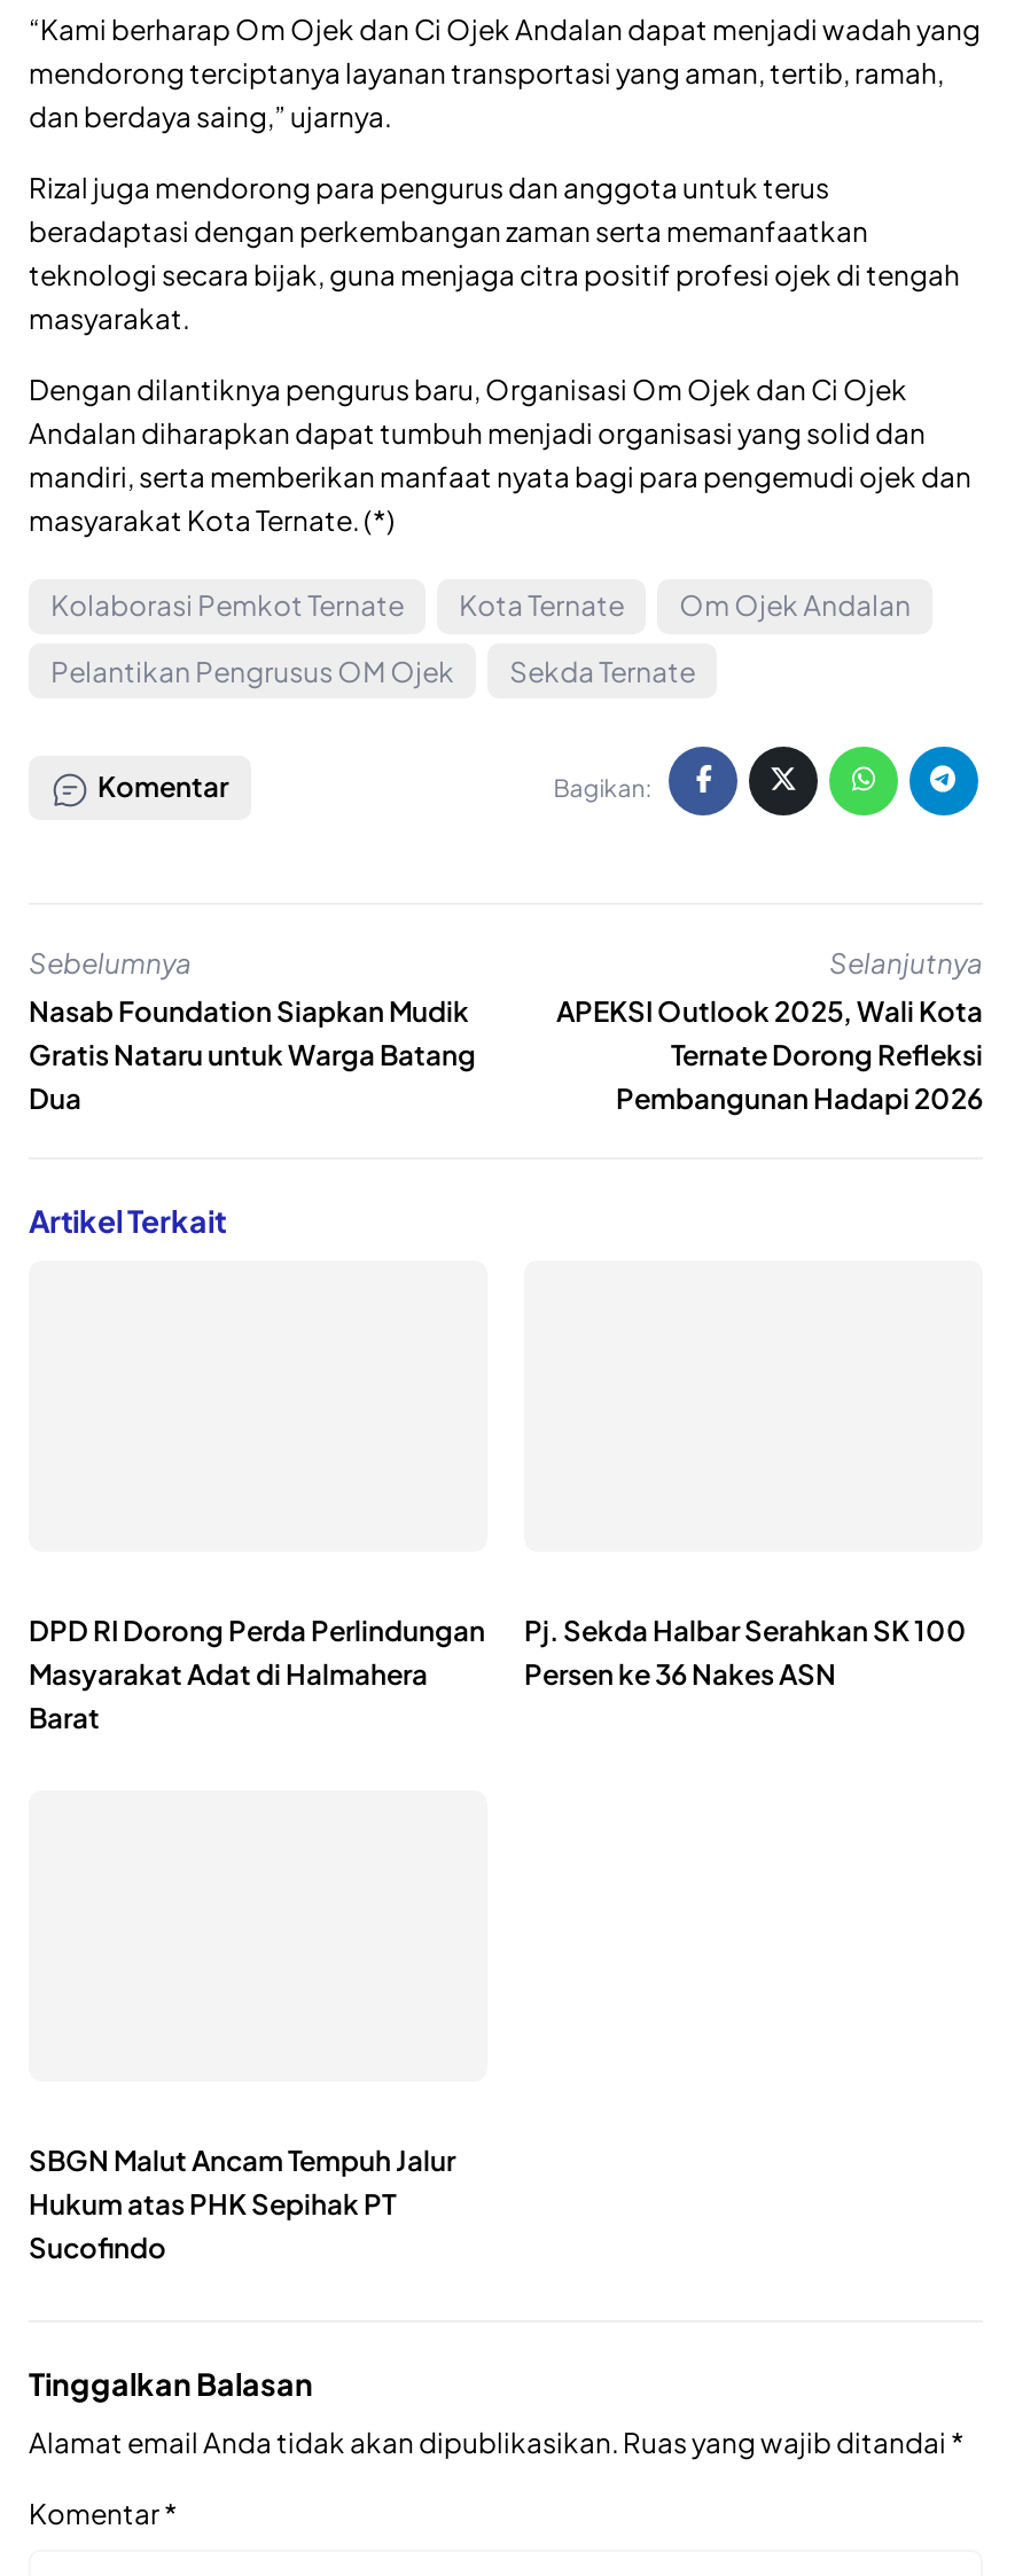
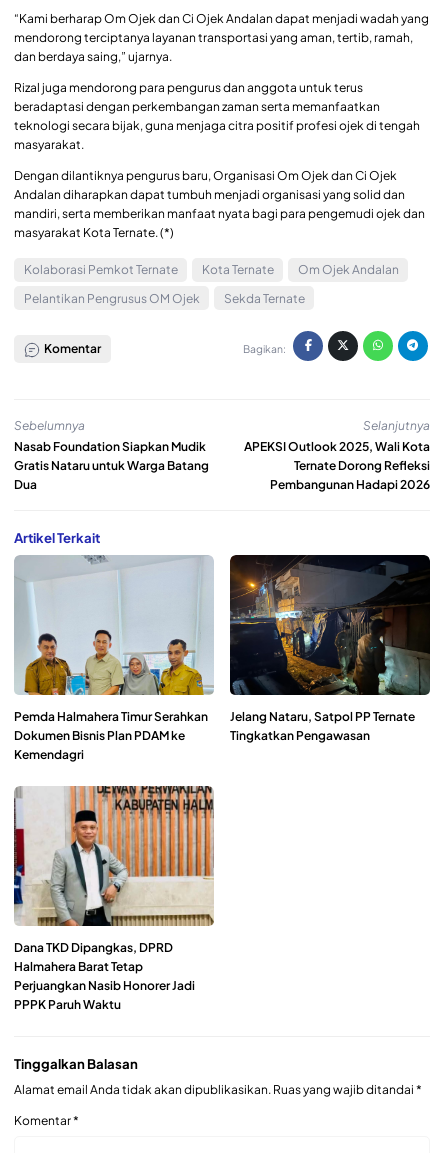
none -> [13,785,215,927] [image]
none -> [14,555,214,696] [image]
none -> [229,554,431,696] [image]
[29,1613,485,1735] DPD RI Dorong Perda Perlindungan | Masyarakat Adat di Halmahera | Barat -> [14,709,208,762] Pemda Halmahera Timur Serahkan | Dokumen Bisnis Plan PDAM ke | Kemendagri
[524,1613,967,1691] Pj. Sekda Halbar Serahkan SK 100 | Persen ke 36 Nakes ASN -> [230,709,415,743] Jelang Nataru, Satpol PP Ternate | Tingkatkan Pengawasan
[29,2143,455,2265] SBGN Malut Ancam Tempuh Jalur | Hukum atas PHK Sepihak PT | Sucofindo -> [14,940,195,1012] Dana TKD Dipangkas, DPRD | Halmahera Barat Tetap | Perjuangkan Nasib Honorer Jadi | PPPK Paruh Waktu

